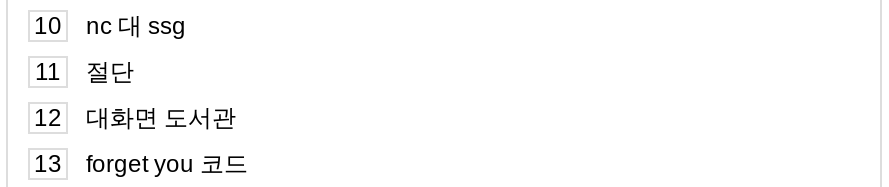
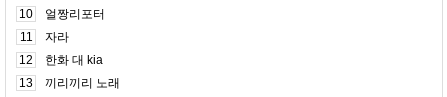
[86,12,186,40] nc 대 ssg -> [45,7,105,21] 얼짱리포터
[86,58,134,86] 절단 -> [45,30,69,44] 자라
[86,104,236,132] 대화면 도서관 -> [45,53,103,67] 한화 대 kia
[86,150,248,178] forget you 코드 -> [45,76,120,90] 끼리끼리 노래

